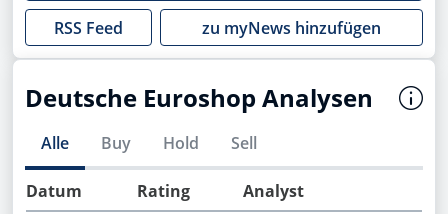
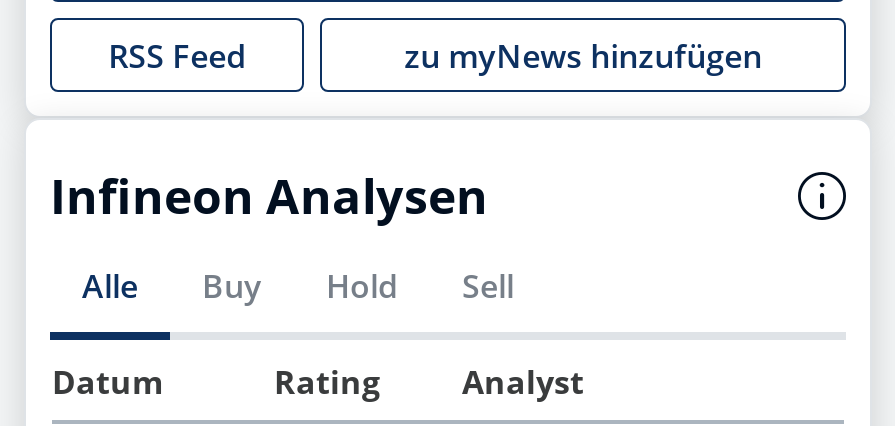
[25,81,373,114] Deutsche Euroshop Analysen -> [50,162,488,228] Infineon Analysen

